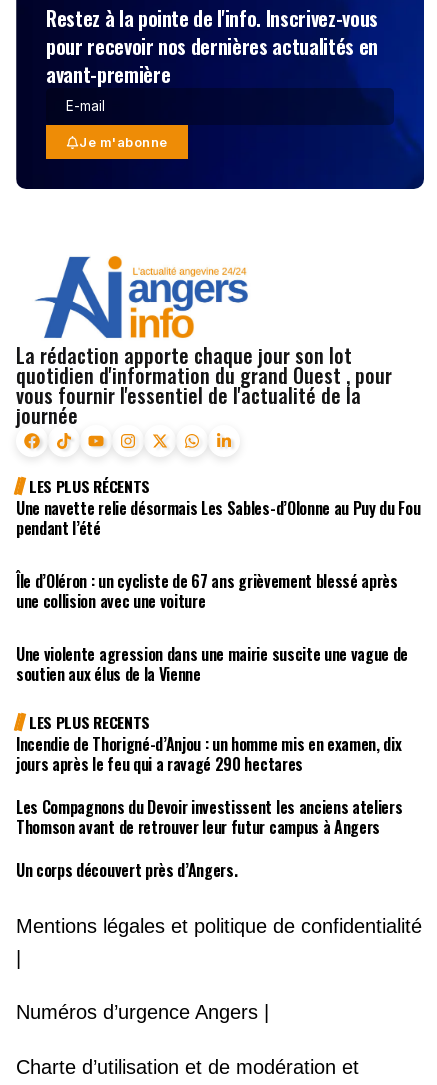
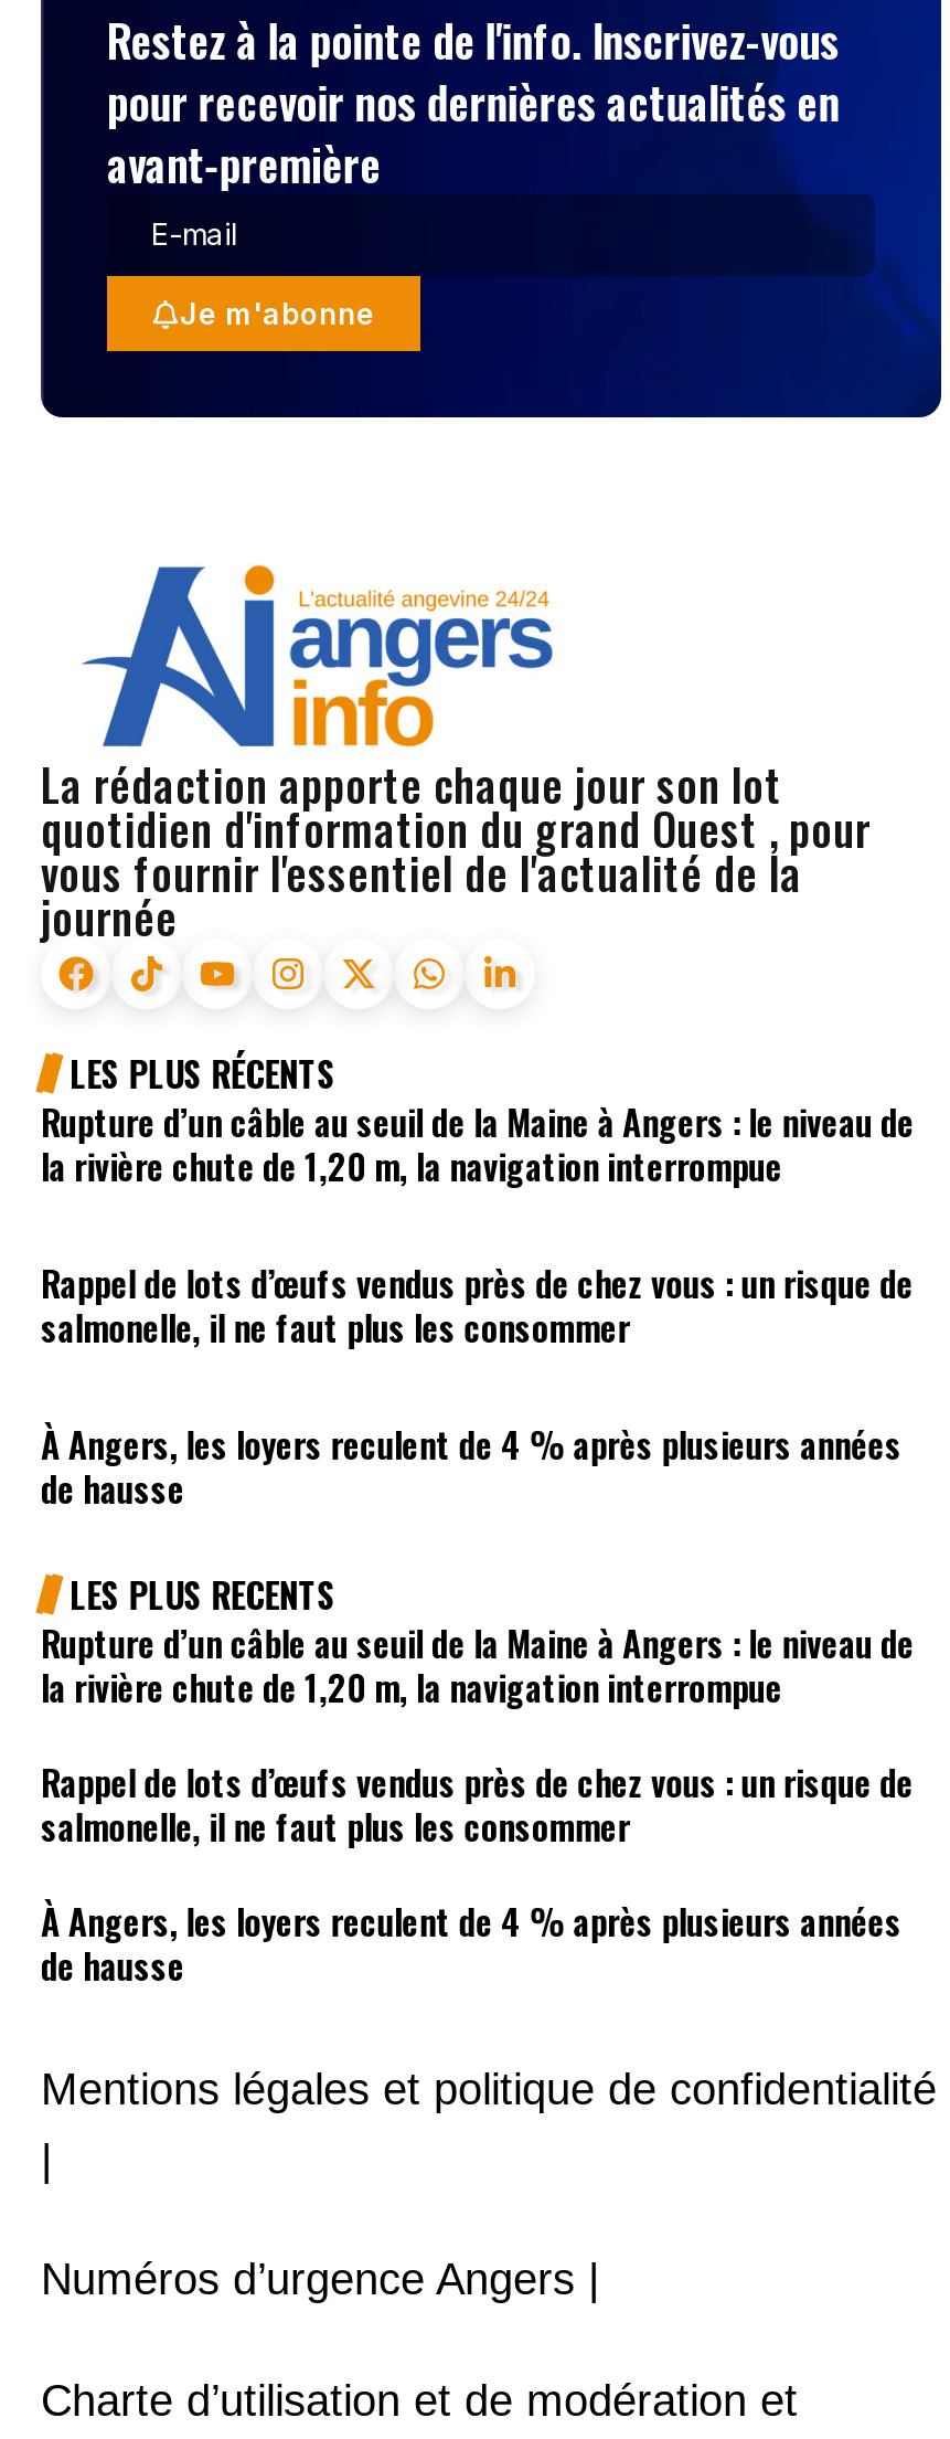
[16,496,420,540] Une navette relie désormais Les Sables-d’Olonne au Puy du Fou | pendant l’été -> [41,1095,914,1192] Rupture d’un câble au seuil de la Maine à Angers : le niveau de | la rivière chute de 1,20 m, la navigation interrompue
[16,569,398,613] Île d’Oléron : un cycliste de 67 ans grièvement blessé après | une collision avec une voiture -> [41,1256,914,1353] Rappel de lots d’œufs vendus près de chez vous : un risque de | salmonelle, il ne faut plus les consommer
[16,642,408,686] Une violente agression dans une mairie suscite une vague de | soutien aux élus de la Vienne -> [41,1417,902,1514] À Angers, les loyers reculent de 4 % après plusieurs années | de hausse
[16,732,401,776] Incendie de Thorigné-d’Anjou : un homme mis en examen, dix | jours après le feu qui a ravagé 290 hectares -> [41,1617,914,1714] Rupture d’un câble au seuil de la Maine à Angers : le niveau de | la rivière chute de 1,20 m, la navigation interrompue
[16,795,402,839] Les Compagnons du Devoir investissent les anciens ateliers | Thomson avant de retrouver leur futur campus à Angers -> [41,1756,914,1853] Rappel de lots d’œufs vendus près de chez vous : un risque de | salmonelle, il ne faut plus les consommer
[16,858,237,882] Un corps découvert près d’Angers. -> [41,1894,902,1992] À Angers, les loyers reculent de 4 % après plusieurs années | de hausse

